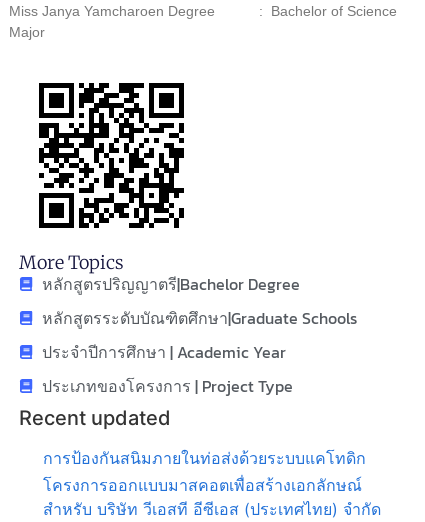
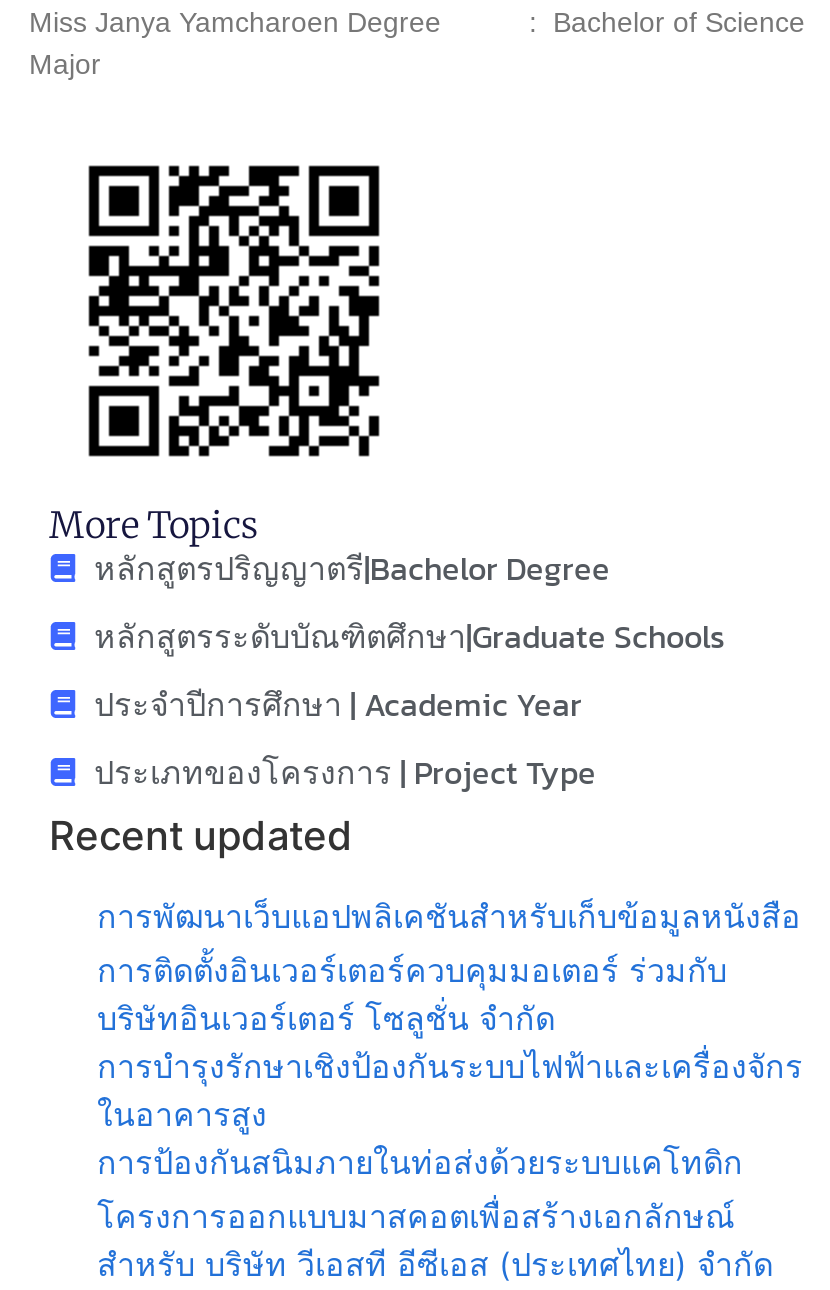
none -> [97,896,803,1134] การพัฒนาเว็บแอปพลิเคชันสำหรับเก็บข้อมูลหนังสือ | การติดตั้งอินเวอร์เตอร์ควบคุมมอเตอร์ ร่วมกับ | บริษัทอินเวอร์เตอร์ โซลูชั่น จำกัด | การบำรุงรักษาเชิงป้องกันระบบไฟฟ้าและเครื่องจักร | ในอาคารสูง

